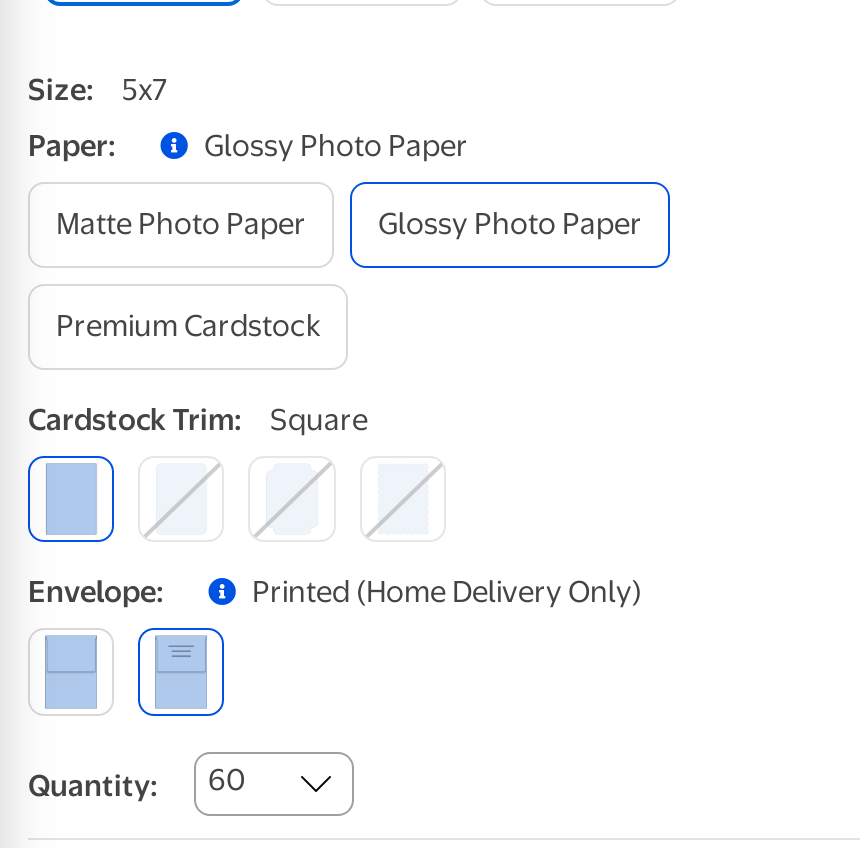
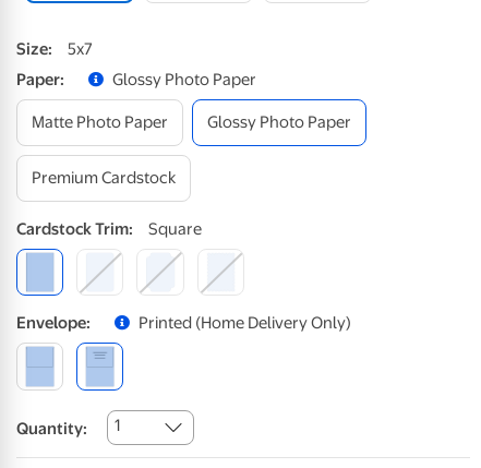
[28,762,246,803] Quantity: 60 -> [16,416,120,438] Quantity: 1

